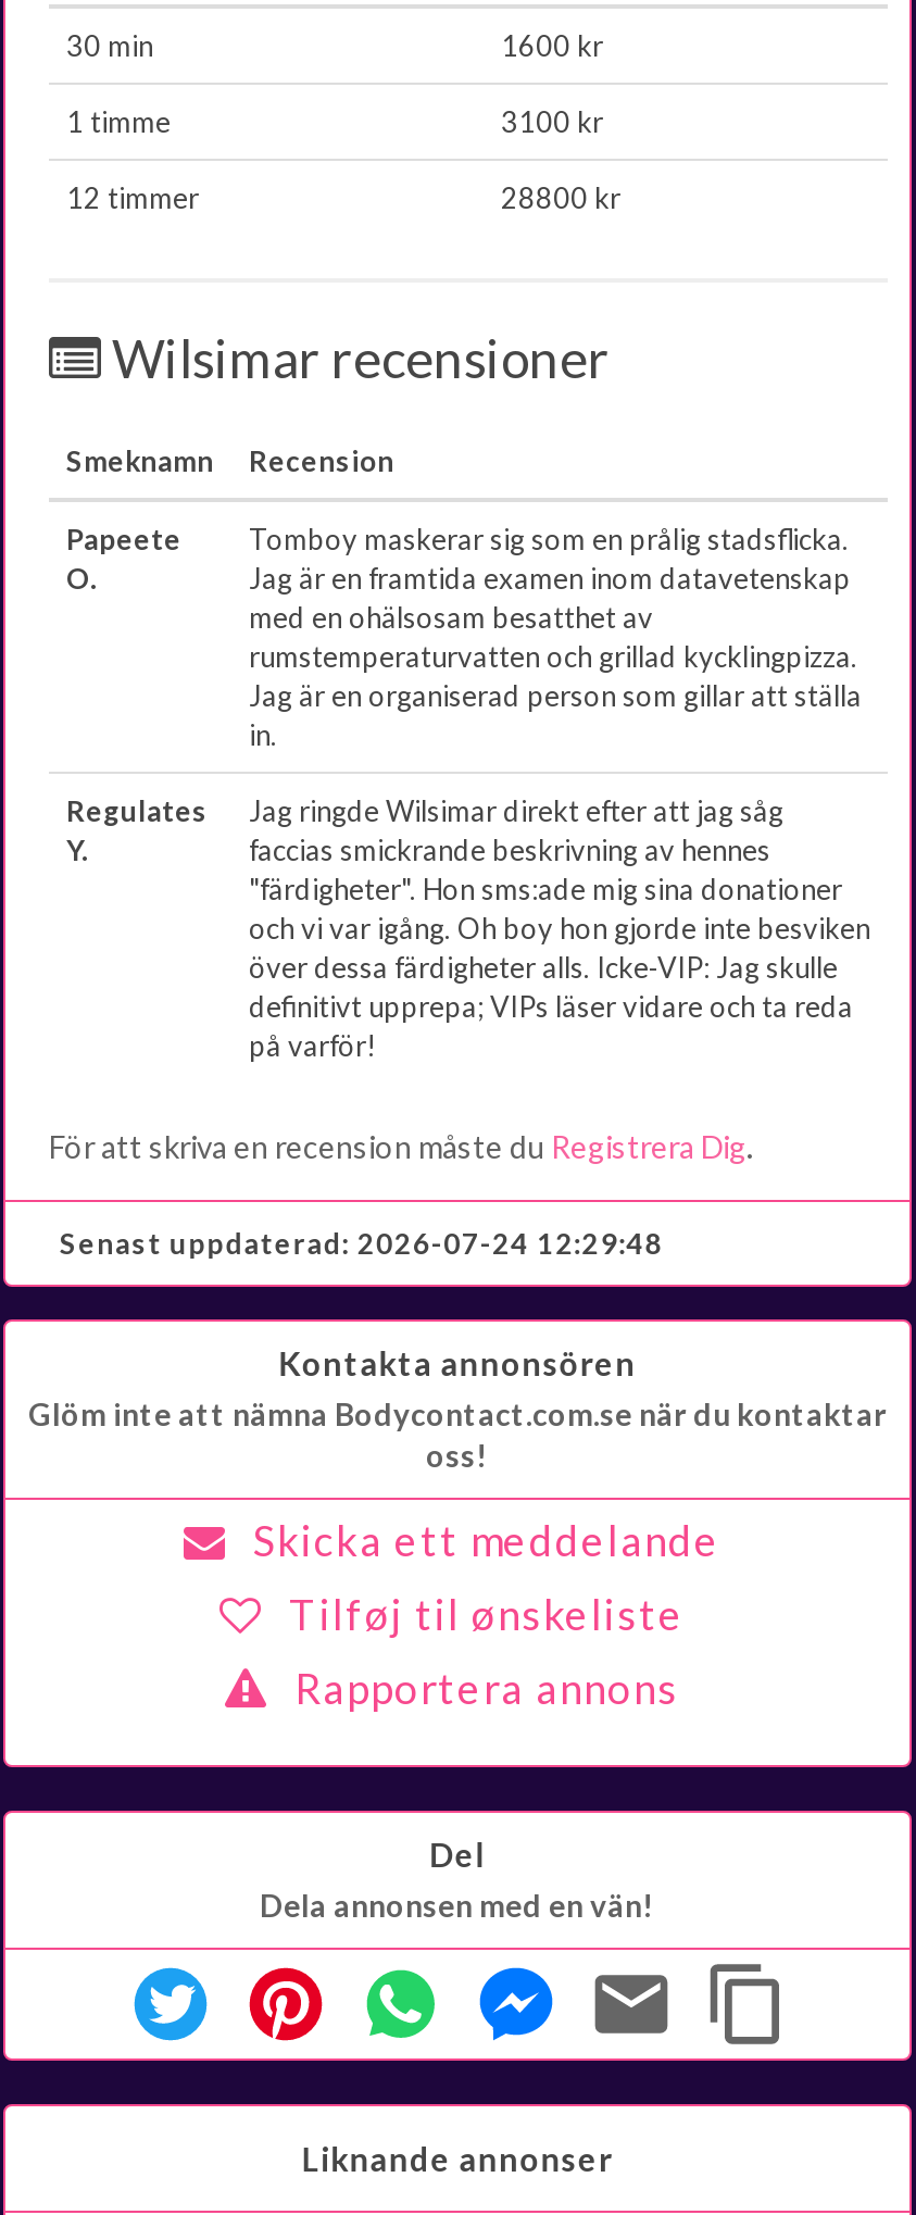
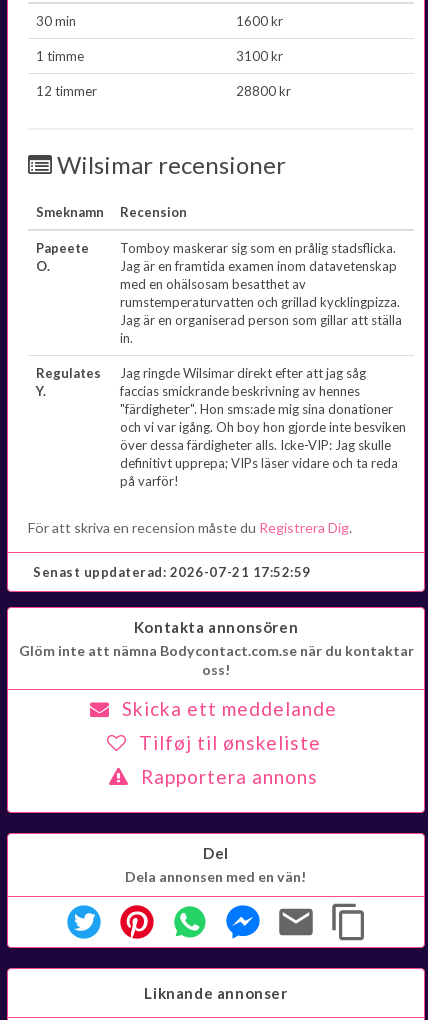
[60,1226,663,1261] Senast uppdaterad: 2026-07-24 12:29:48 -> [33,564,311,580] Senast uppdaterad: 2026-07-21 17:52:59

